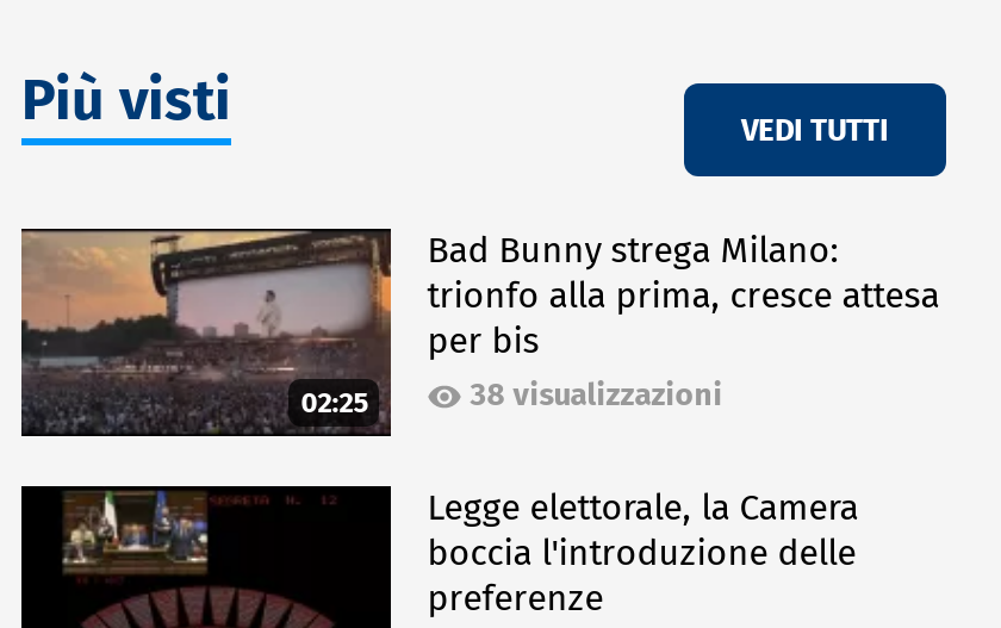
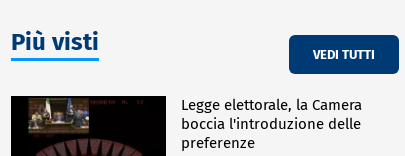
[19,229,393,439] [image] | 02:25 -> none
[427,230,940,414] Bad Bunny strega Milano: | trionfo alla prima, cresce attesa | per bis | 38 visualizzazioni -> none

